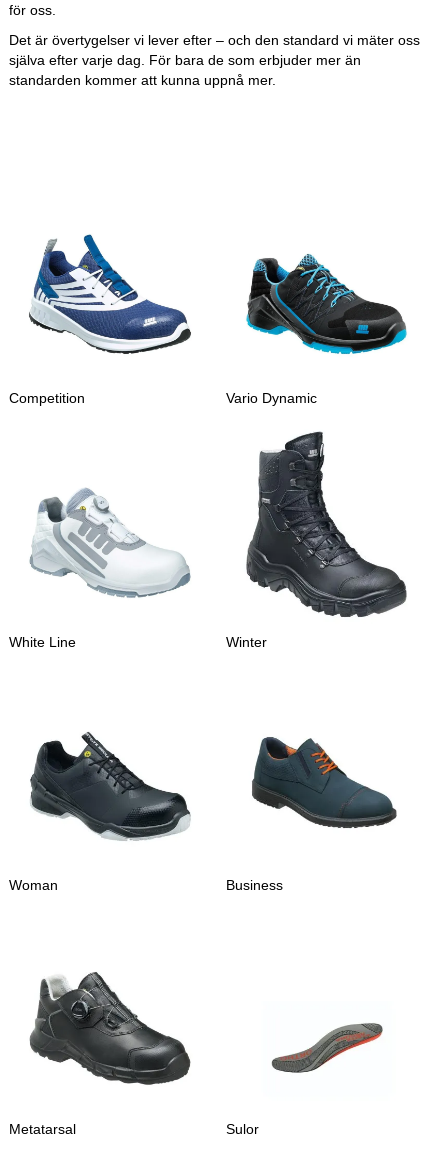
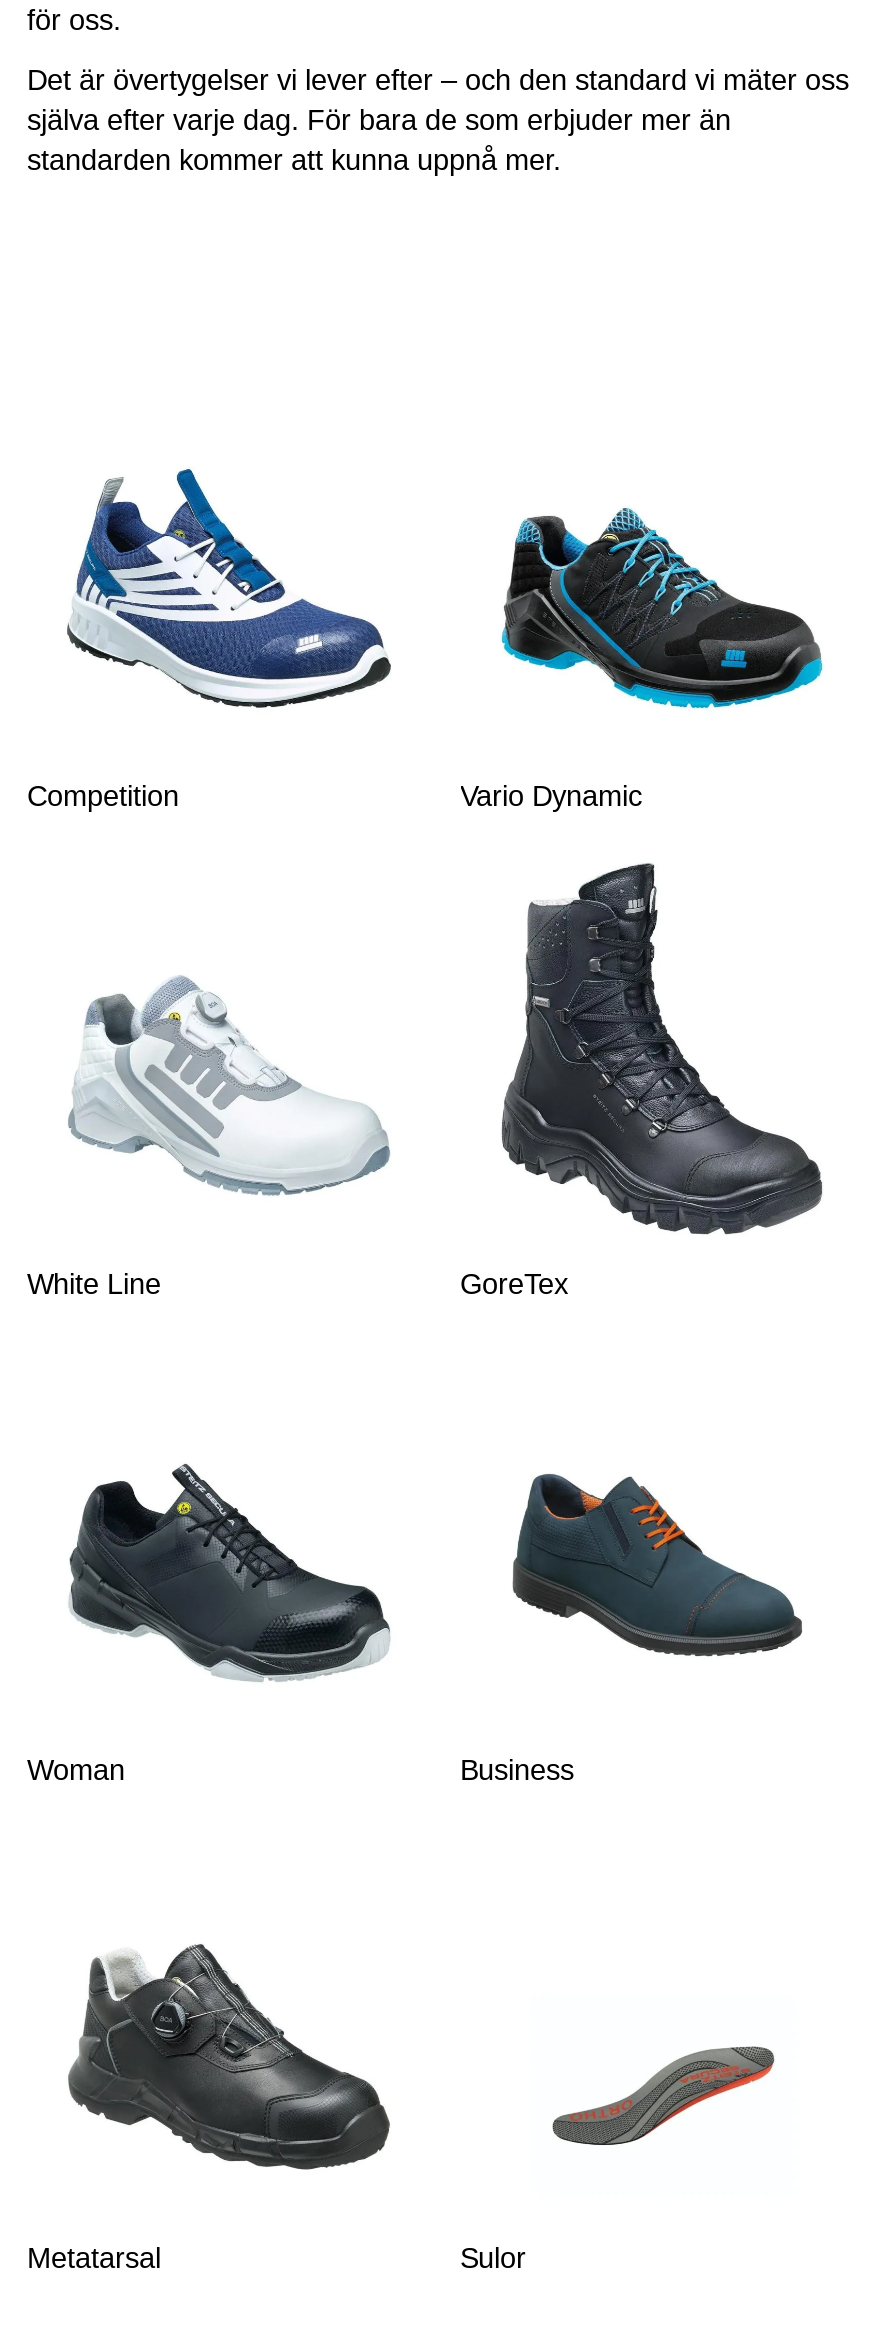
[225,634,266,650] Winter -> [460,1268,568,1300] GoreTex

